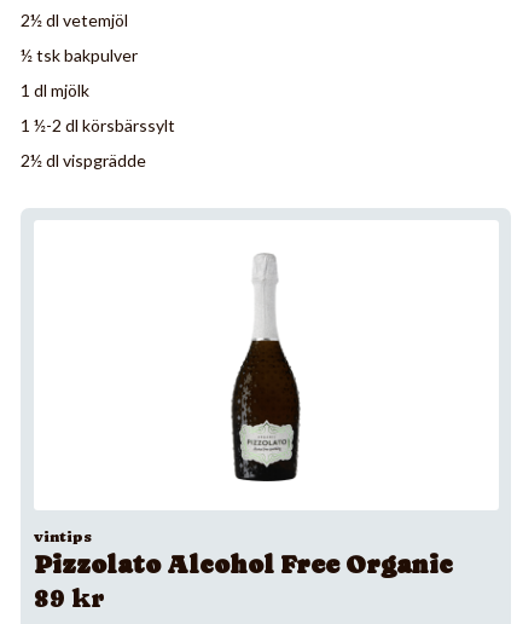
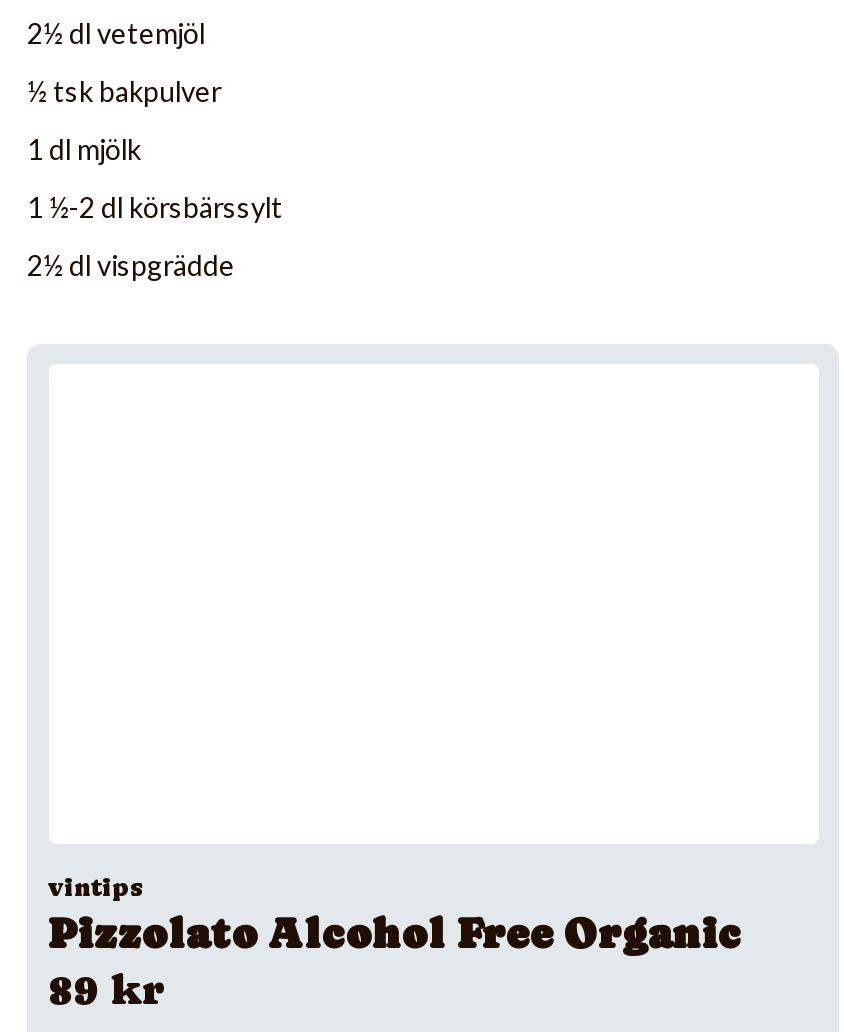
[231,253,301,483] [image] -> none

